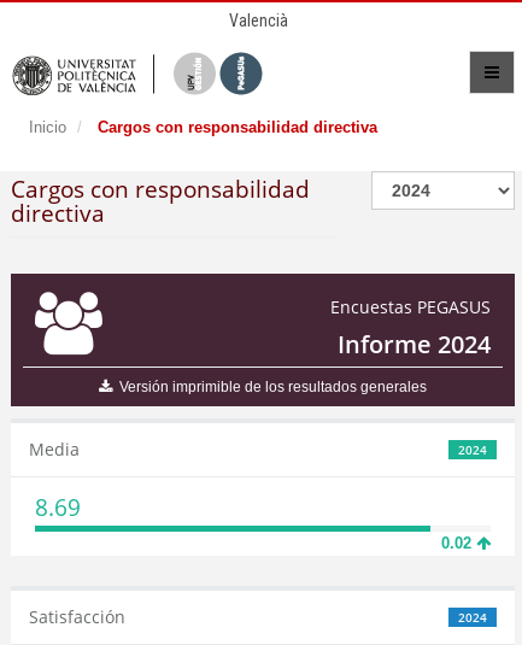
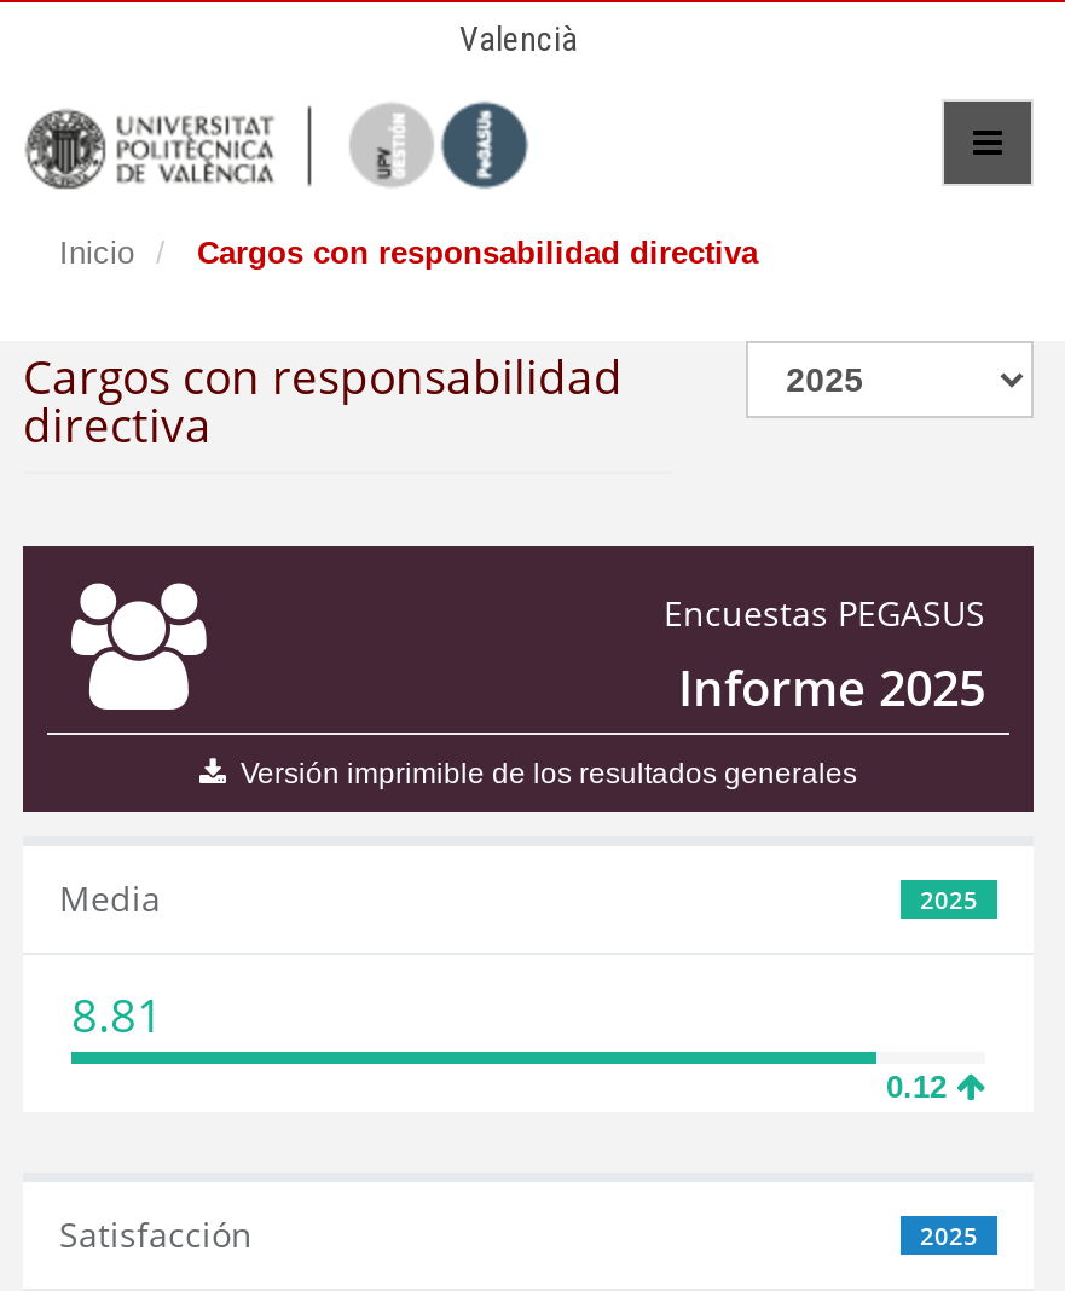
[338,328,491,360] Informe 2024 -> [678,655,985,720] Informe 2025
[458,441,487,458] 2024 -> [920,882,978,916] 2025
[35,492,81,523] 8.69 -> [71,984,163,1047] 8.81
[441,534,476,552] 0.02 -> [886,1069,956,1105] 0.12
[458,609,487,626] 2024 -> [920,1218,978,1252] 2025

